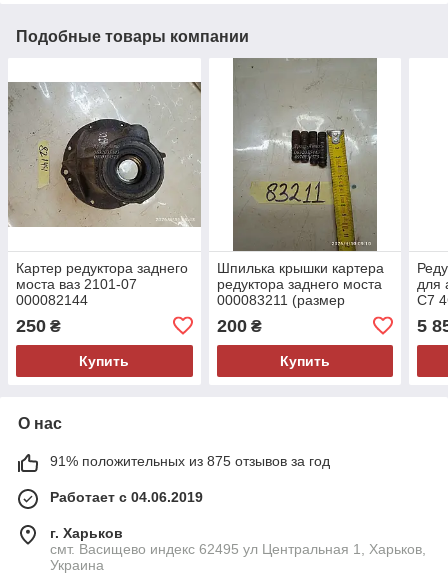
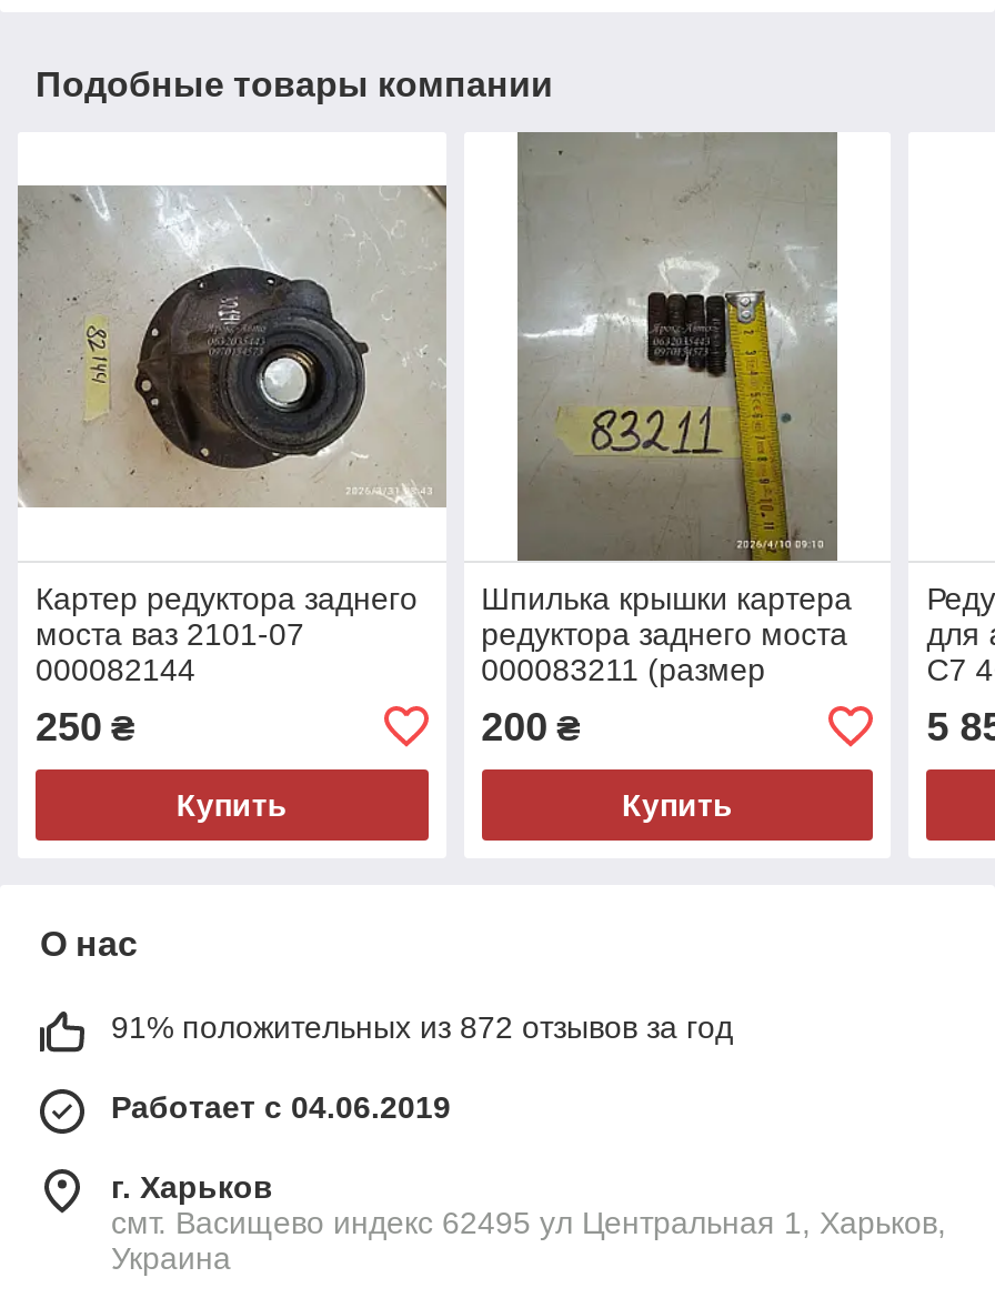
[50,453,330,469] 91% положительных из 875 отзывов за год -> [111,1009,733,1044] 91% положительных из 872 отзывов за год

